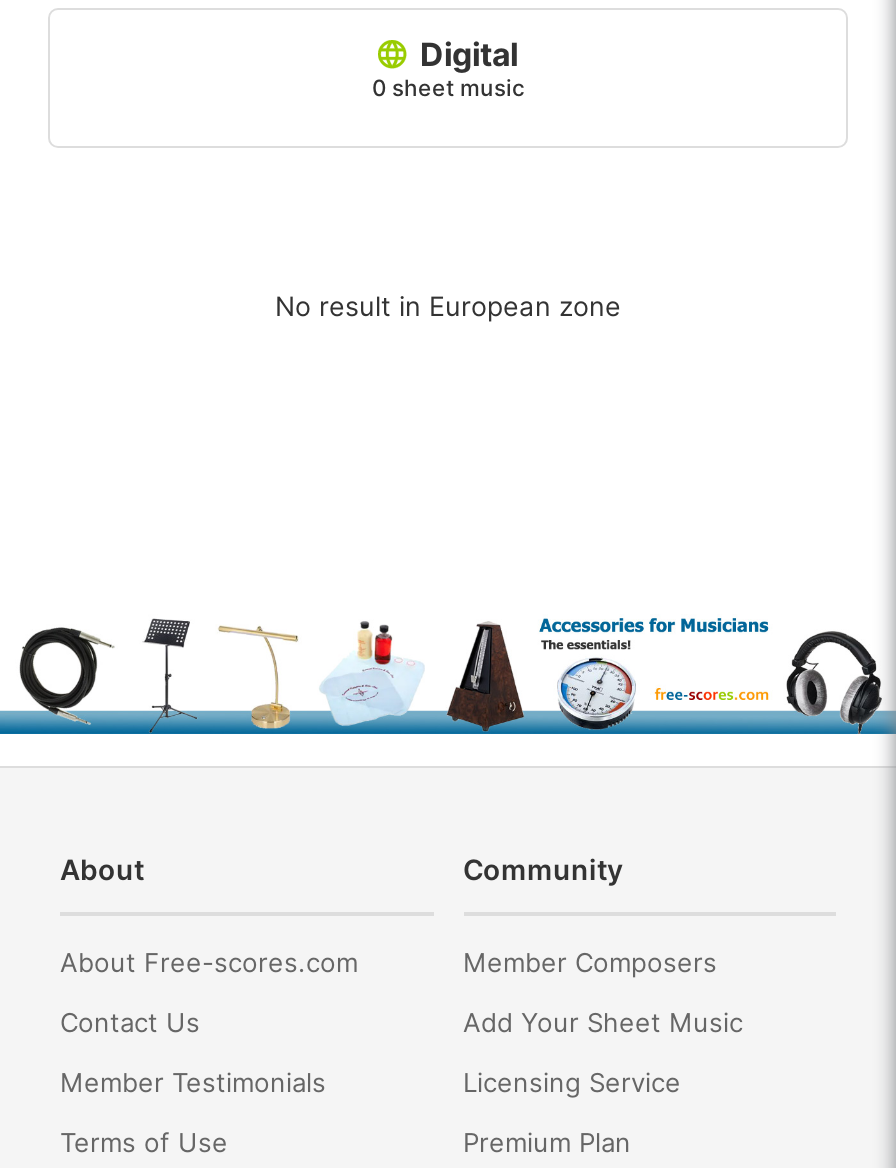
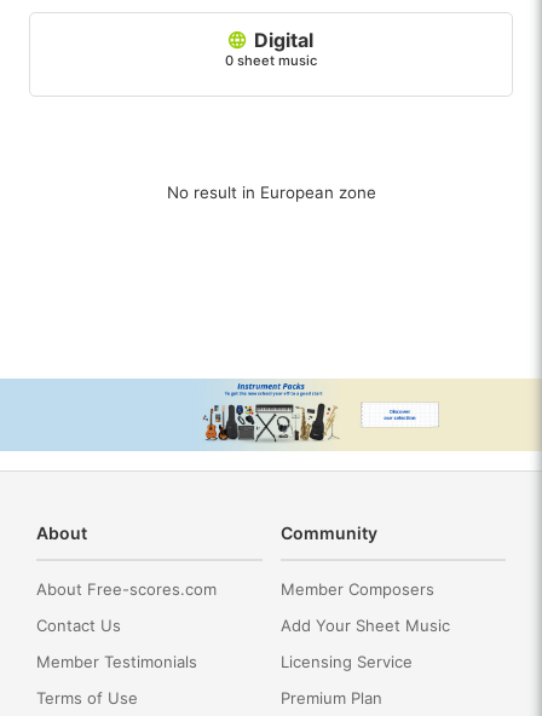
[6,616,890,736] [image] -> [4,377,538,451] [image]

